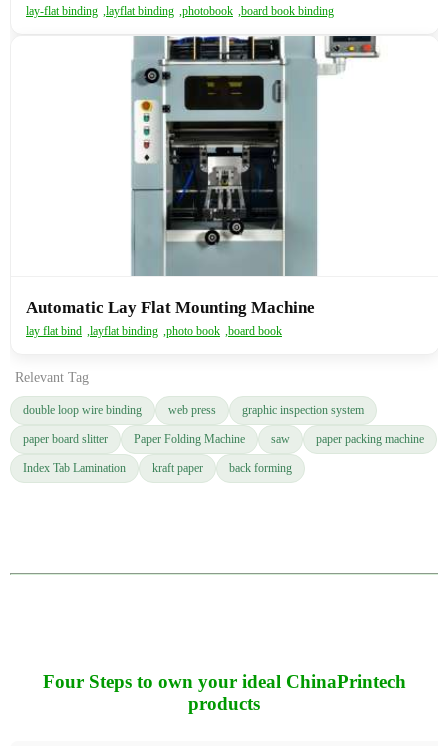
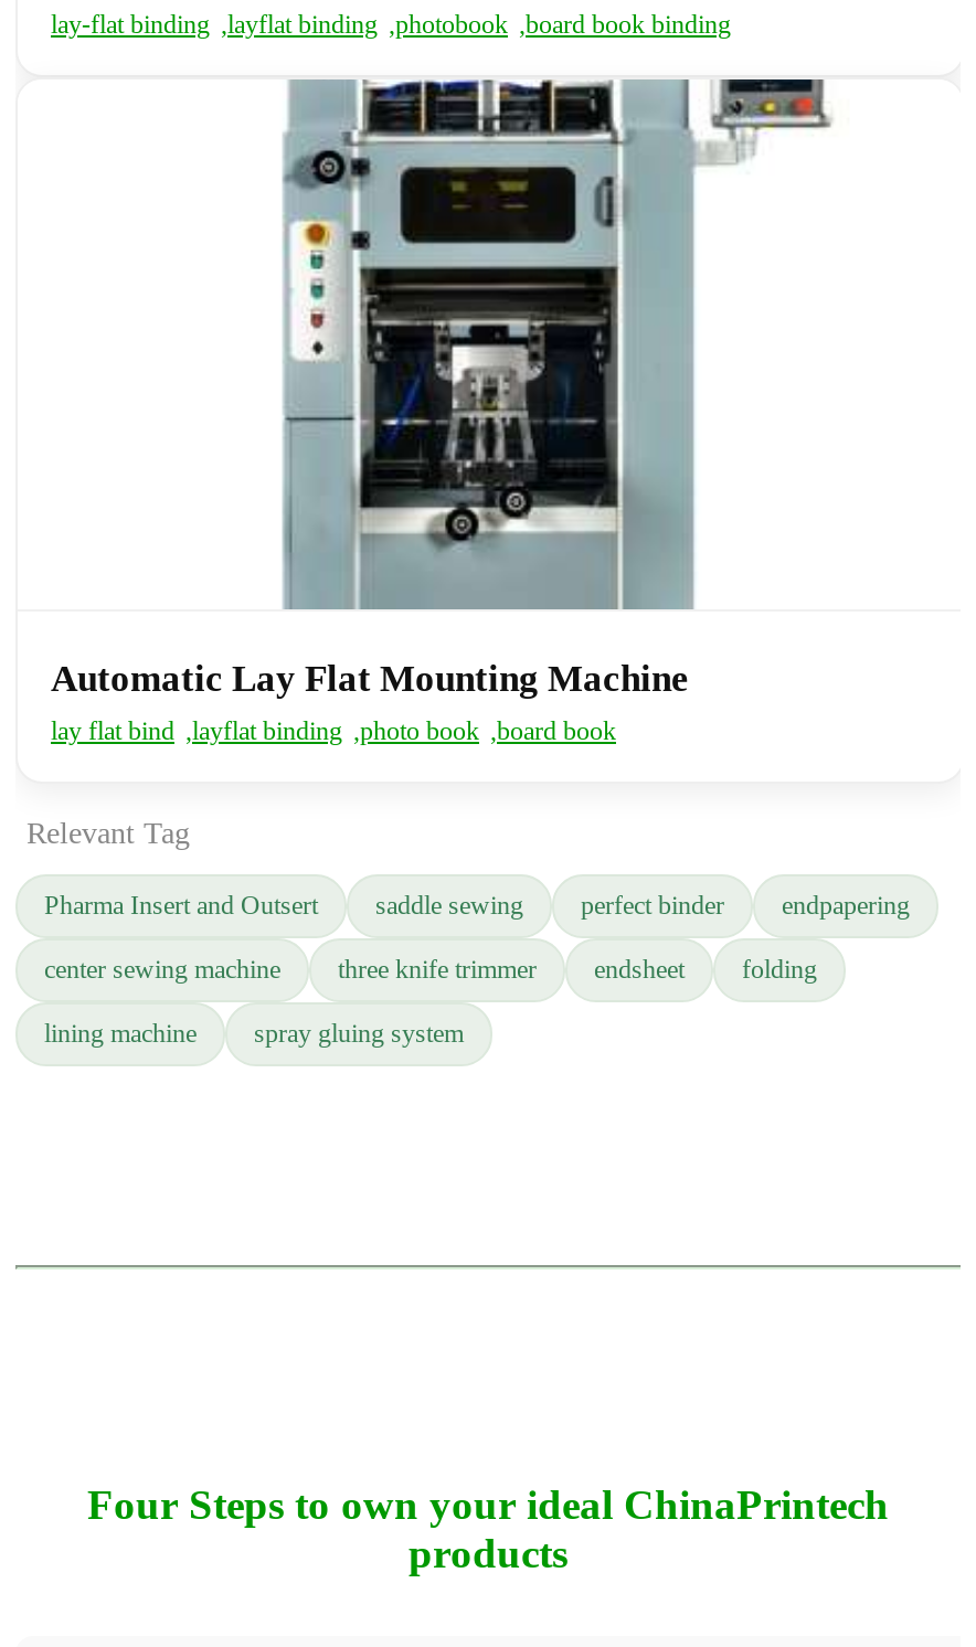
[23,403,364,417] double loop wire binding | web press | graphic inspection system -> [44,890,910,921] Pharma Insert and Outsert | saddle sewing | perfect binder | endpapering
[23,432,424,446] paper board slitter | Paper Folding Machine | saw | paper packing machine -> [44,954,817,985] center sewing machine | three knife trimmer | endsheet | folding
[23,461,292,475] Index Tab Lamination | kraft paper | back forming -> [44,1018,464,1049] lining machine | spray gluing system

